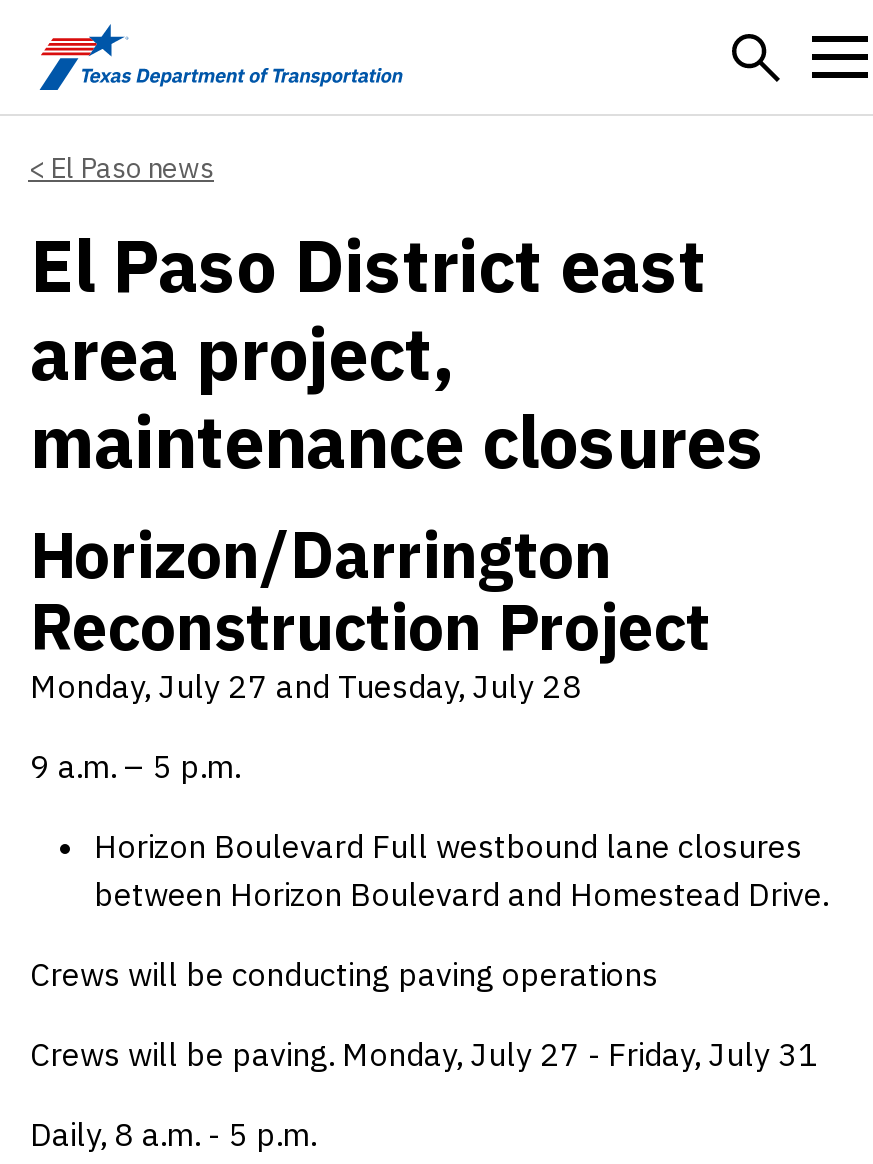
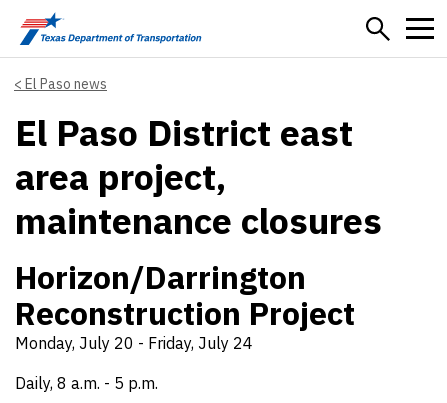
[30,666,828,1074] Monday, July 27 and Tuesday, July 28 | 9 a.m. – 5 p.m. | Horizon Boulevard Full westbound lane closures | between Horizon Boulevard and Homestead Drive. | Crews will be conducting paving operations | Crews will be paving. Monday, July 27 - Friday, July 31 -> [15,333,253,353] Monday, July 20 - Friday, July 24

